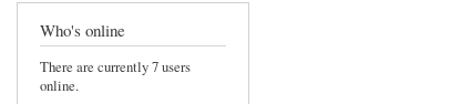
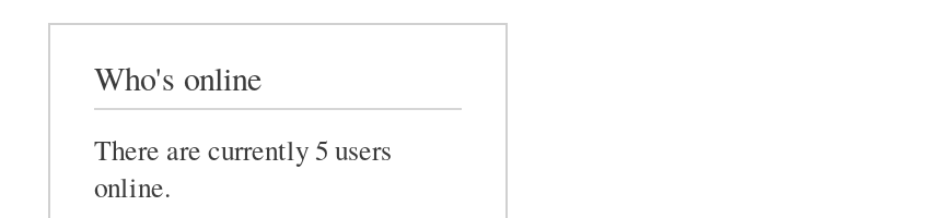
[40,57,191,76] There are currently 7 users -> [94,131,392,168] There are currently 5 users

